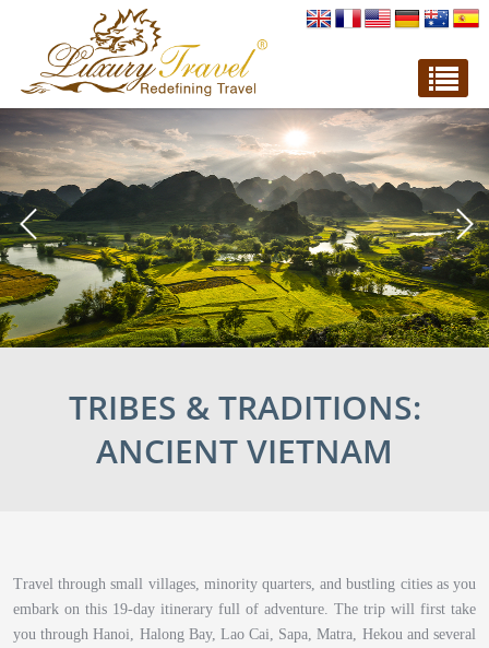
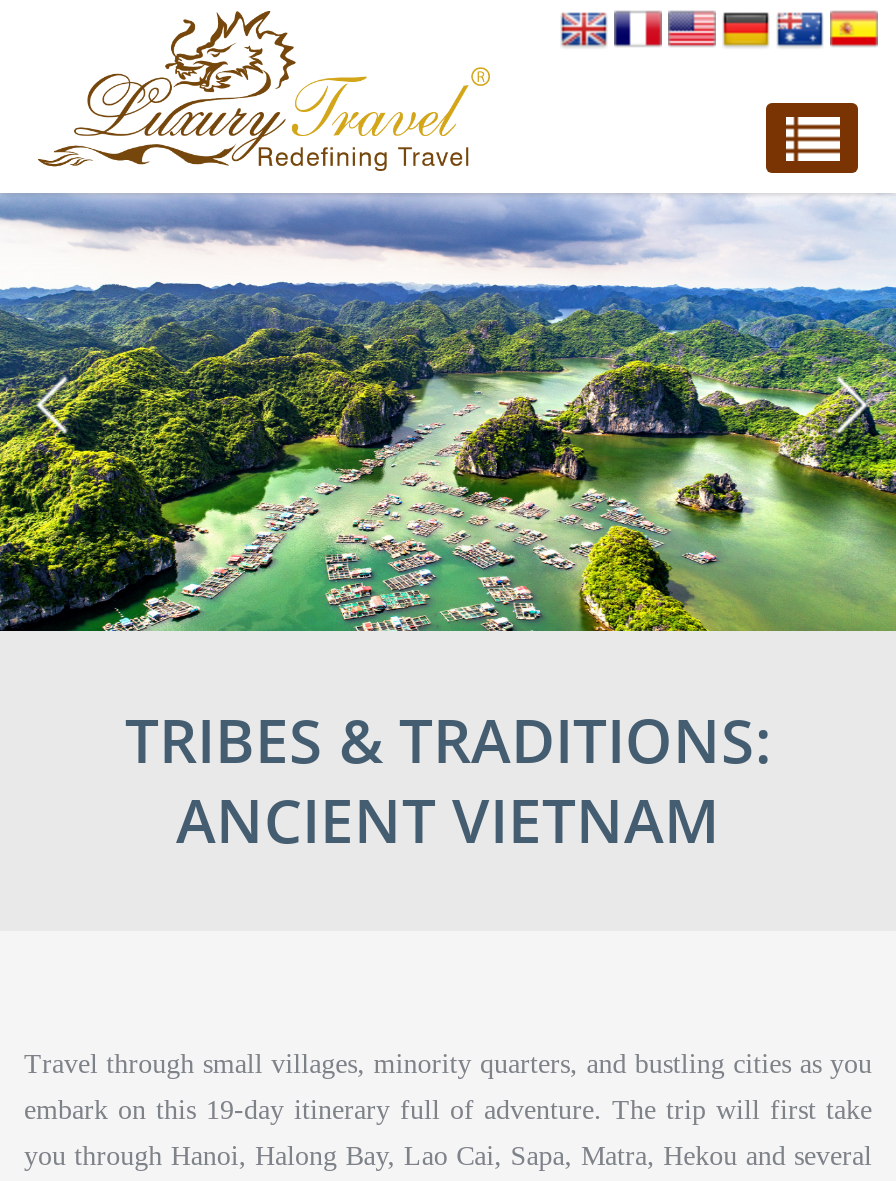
[3,107,486,349] [image] -> [6,193,890,633] [image]

